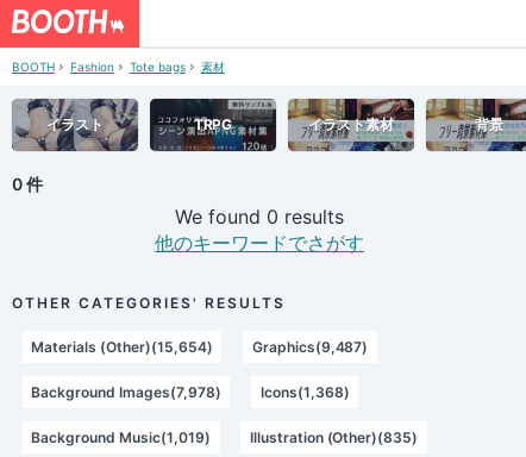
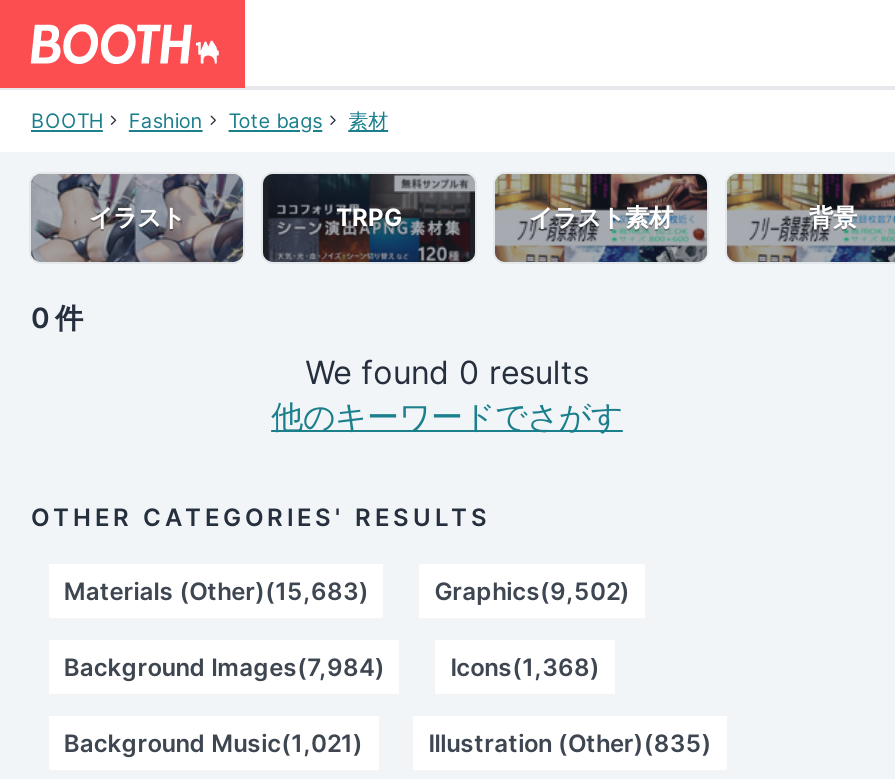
[31,338,368,356] Materials (Other)(15,654) | Graphics(9,487) -> [64,576,630,606] Materials (Other)(15,683) | Graphics(9,502)
[31,383,221,401] Background Images(7,978) -> [64,652,385,682] Background Images(7,984)
[31,428,211,446] Background Music(1,019) -> [64,728,363,758] Background Music(1,021)

